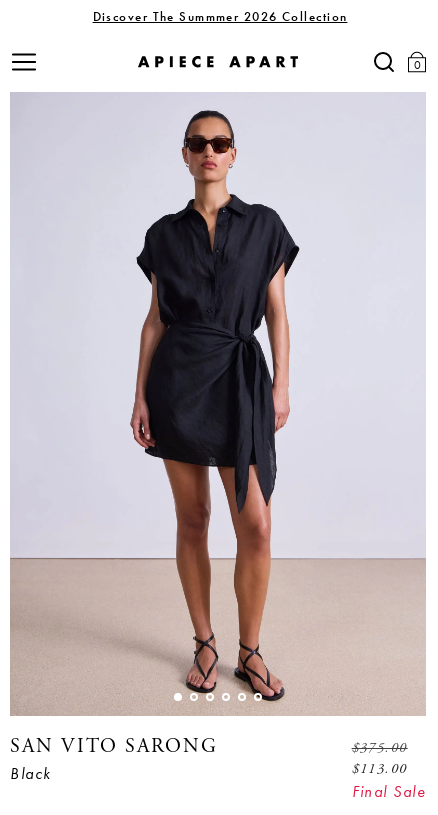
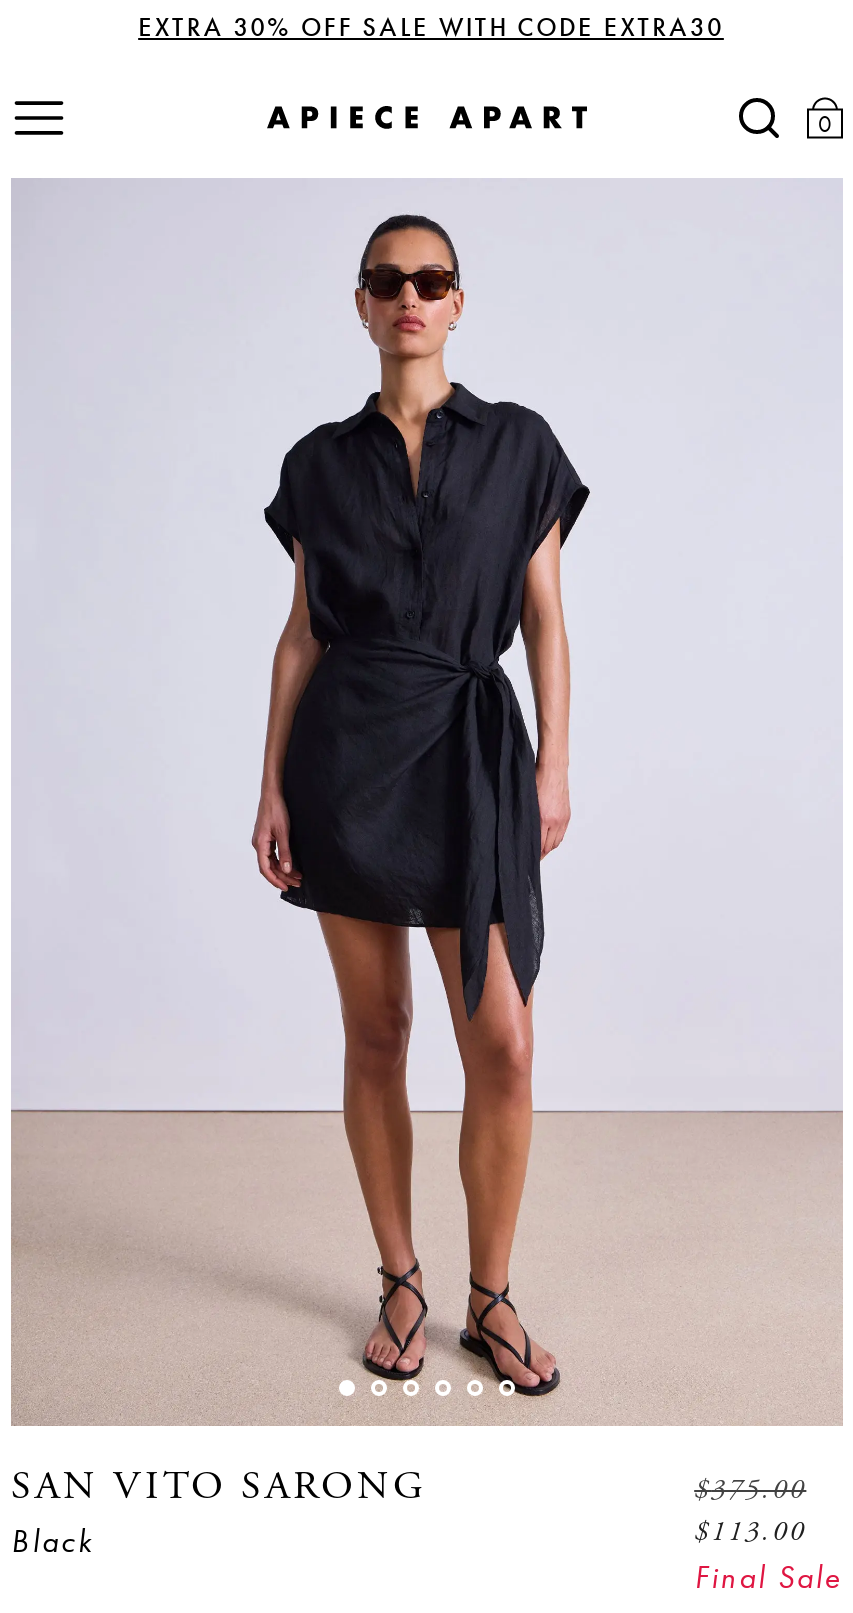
[93,7,347,24] Discover The Summmer 2026 Collection -> [138,9,724,43] EXTRA 30% OFF SALE WITH CODE EXTRA30

